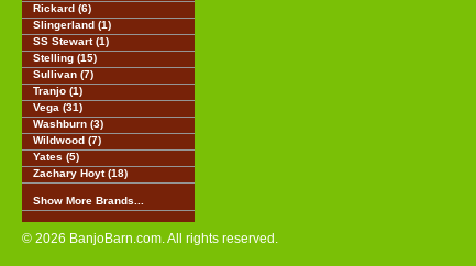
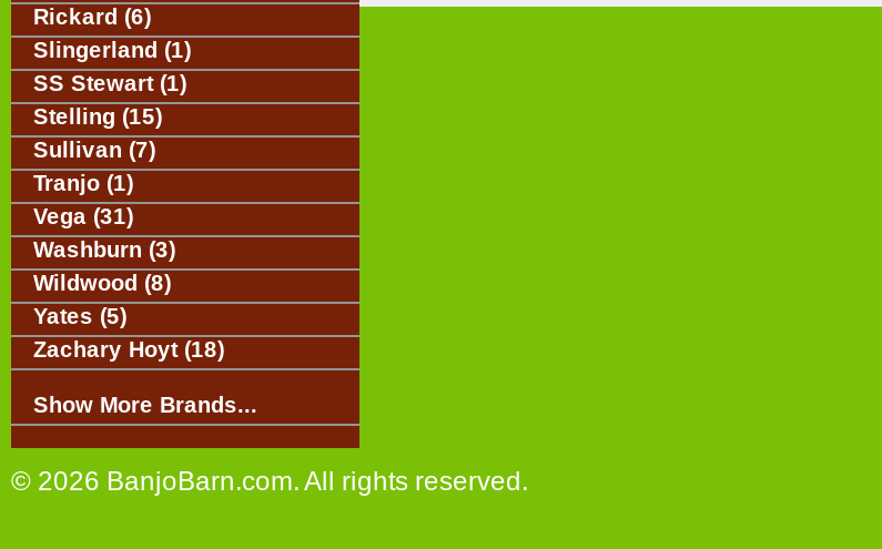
[33,134,101,146] Wildwood (7) -> [33,271,171,295] Wildwood (8)

